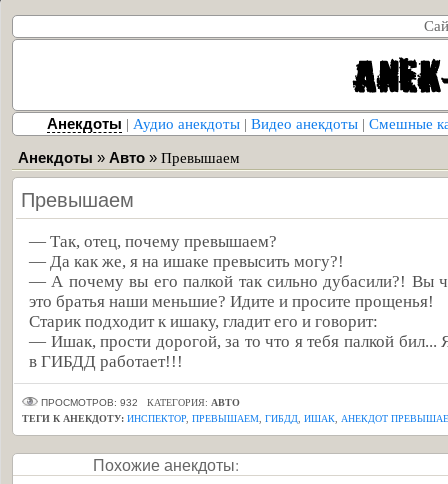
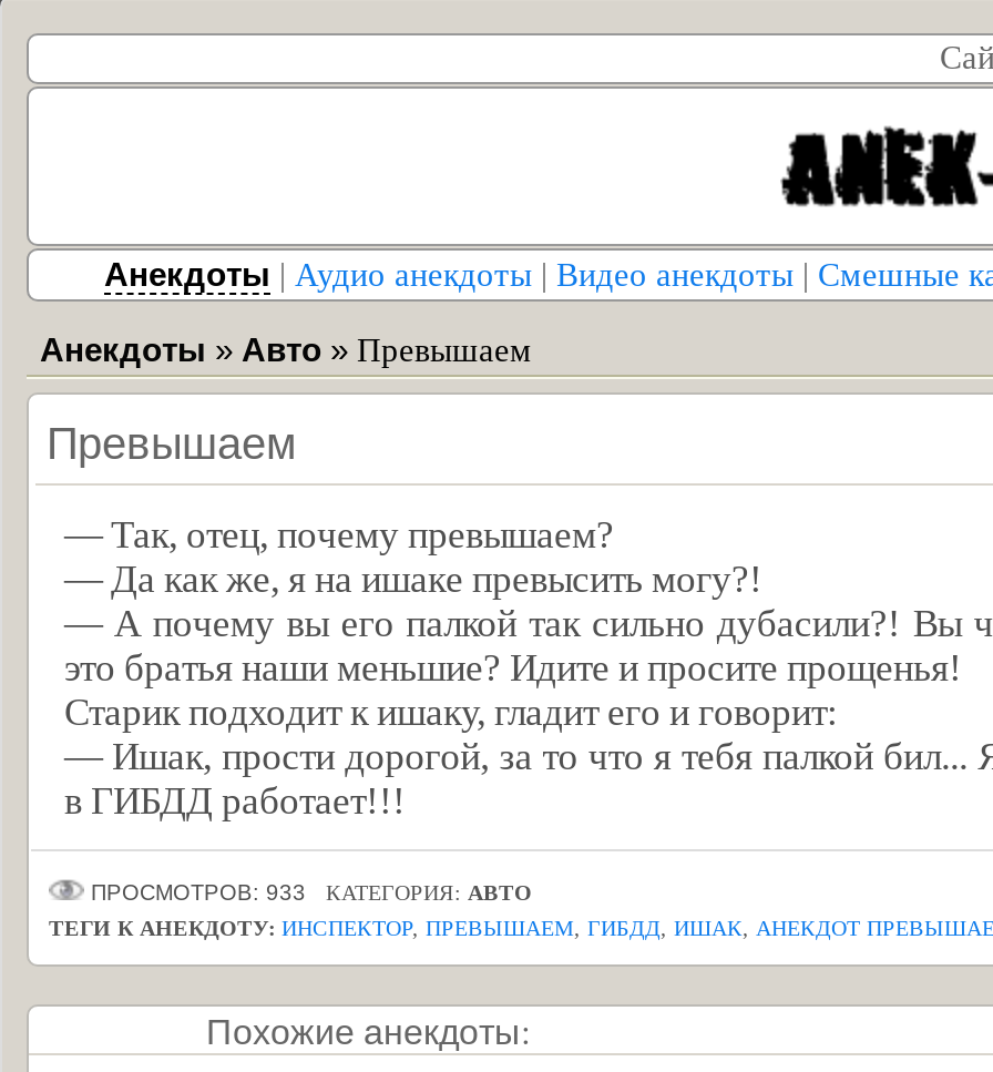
[38,397,240,408] ПРОСМОТРОВ: 932 КАТЕГОРИЯ: АВТО -> [84,880,532,905] ПРОСМОТРОВ: 933 КАТЕГОРИЯ: АВТО

